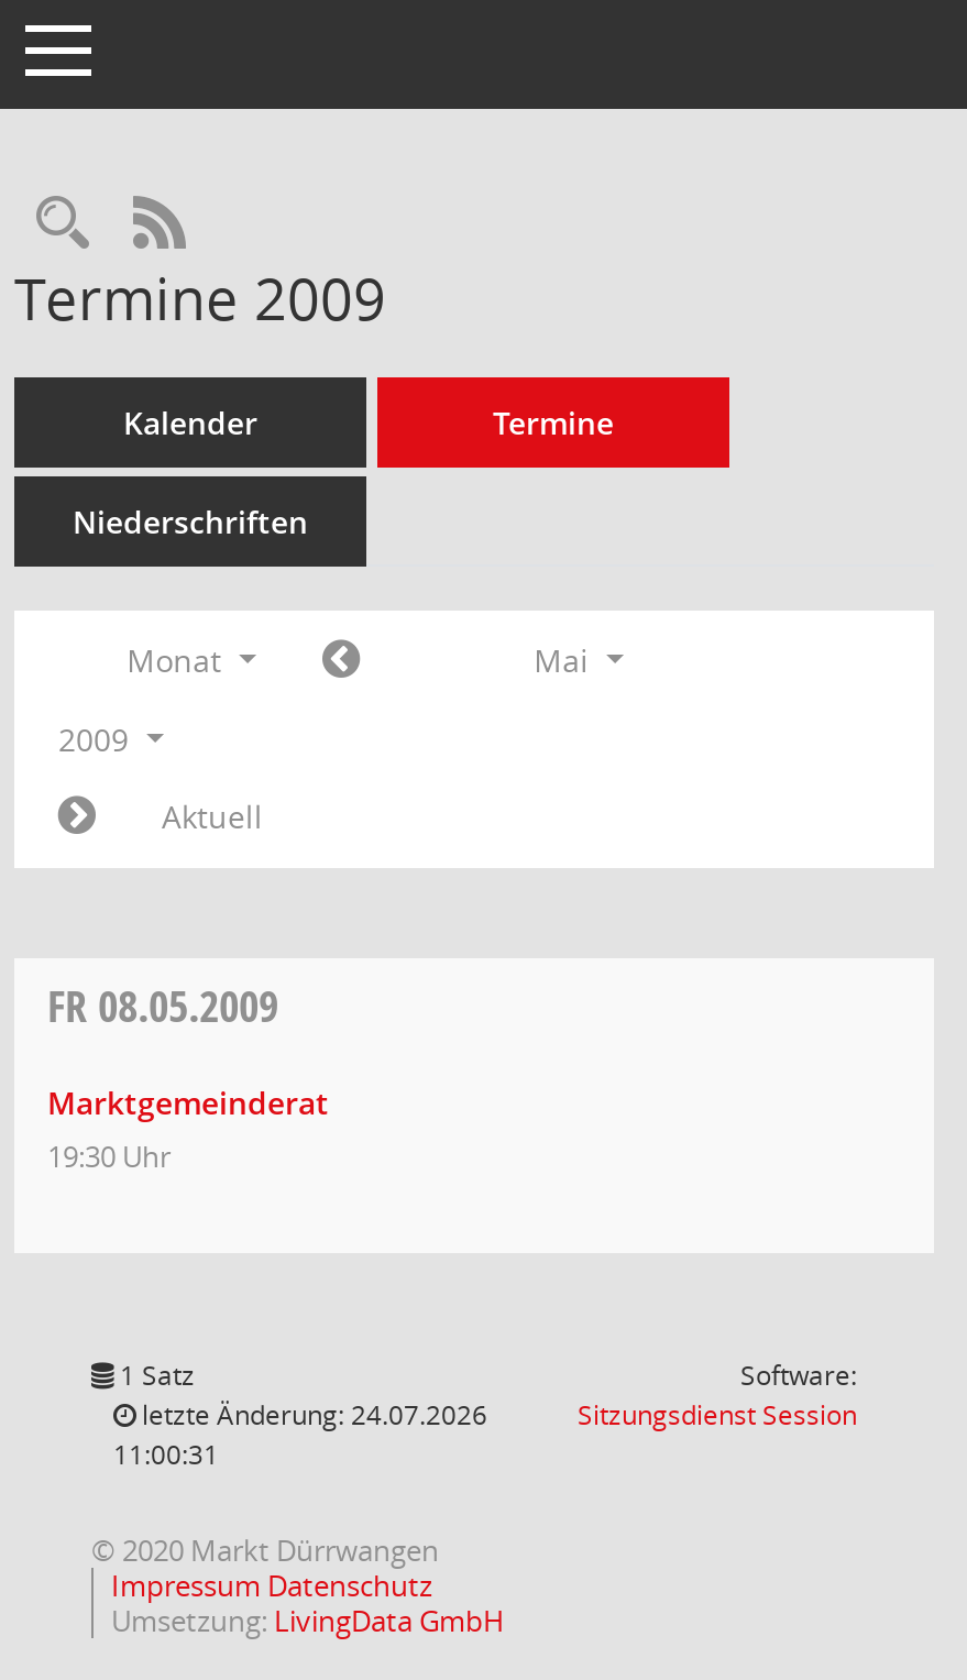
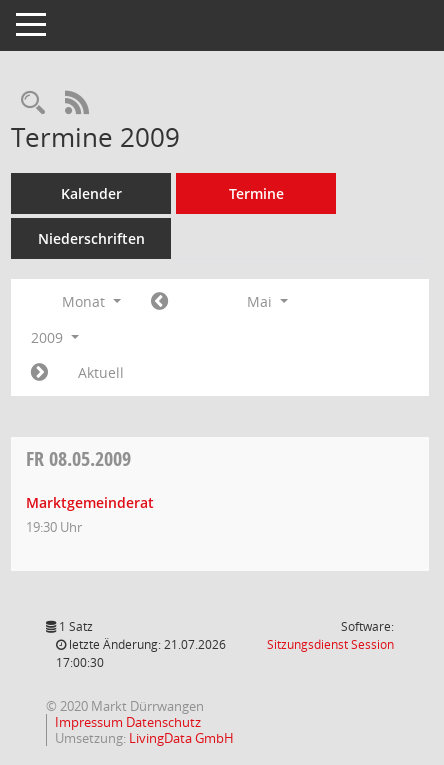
[135,1396,487,1434] letzte Änderung: 24.07.2026 -> [66,636,226,653] letzte Änderung: 21.07.2026
[113,1436,219,1473] 11:00:31 -> [56,654,104,671] 17:00:30

